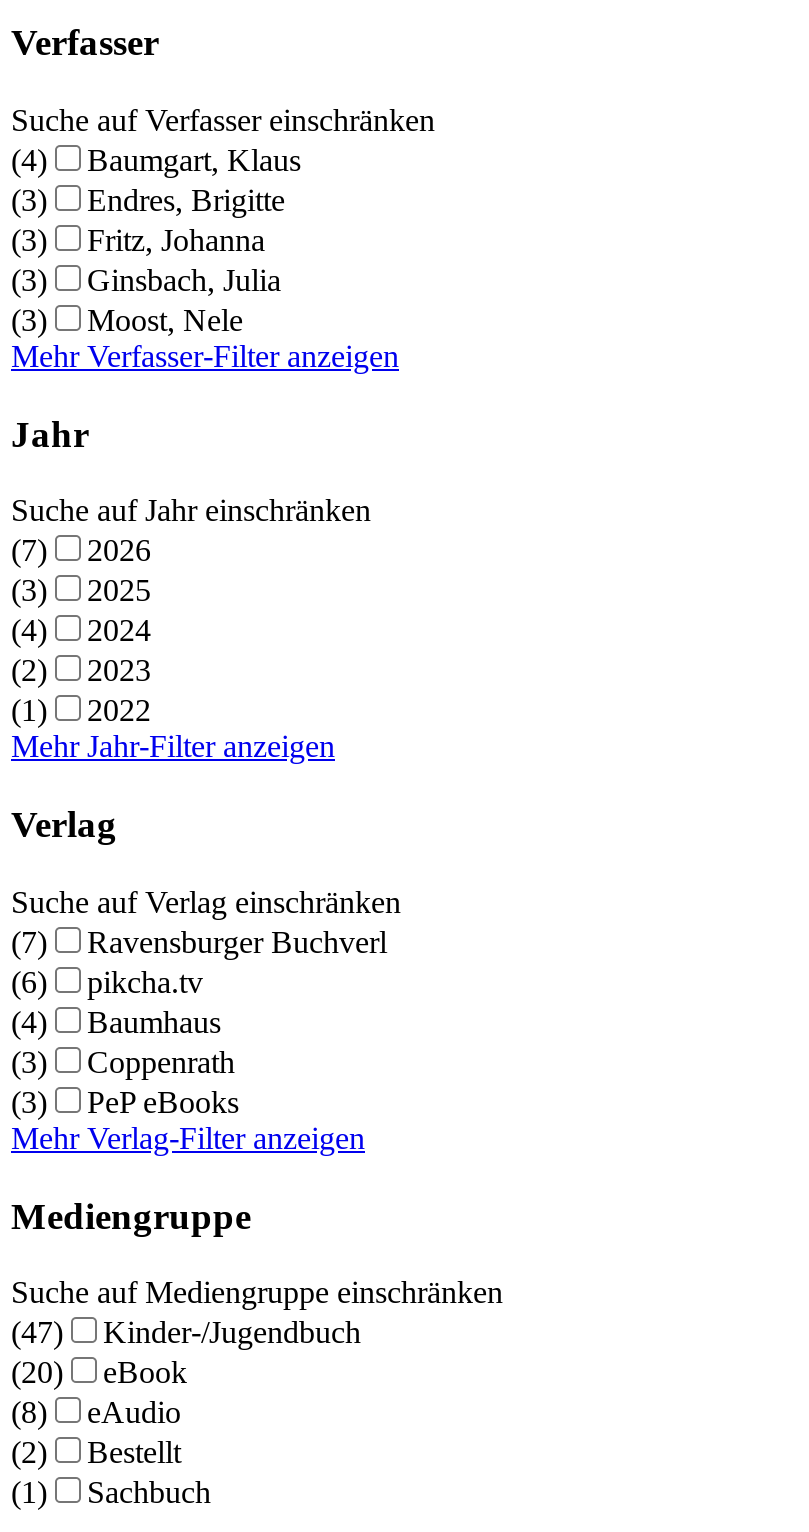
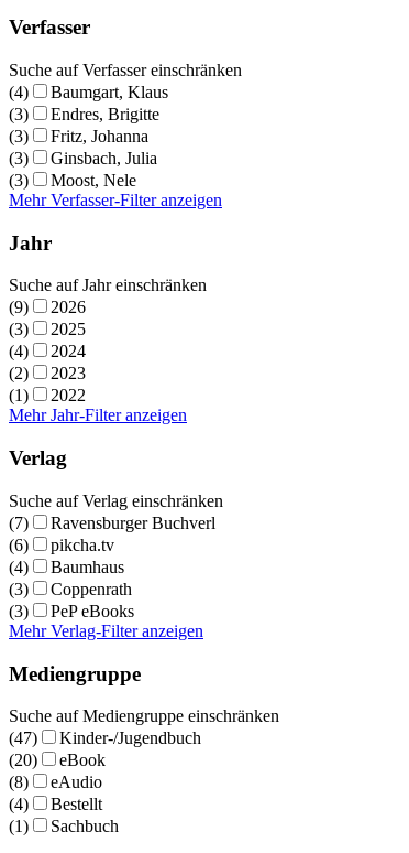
[11,534,151,568] (7) 2026 -> [9,298,86,317] (9) 2026
[11,1436,181,1470] (2) Bestellt -> [9,795,102,814] (4) Bestellt

